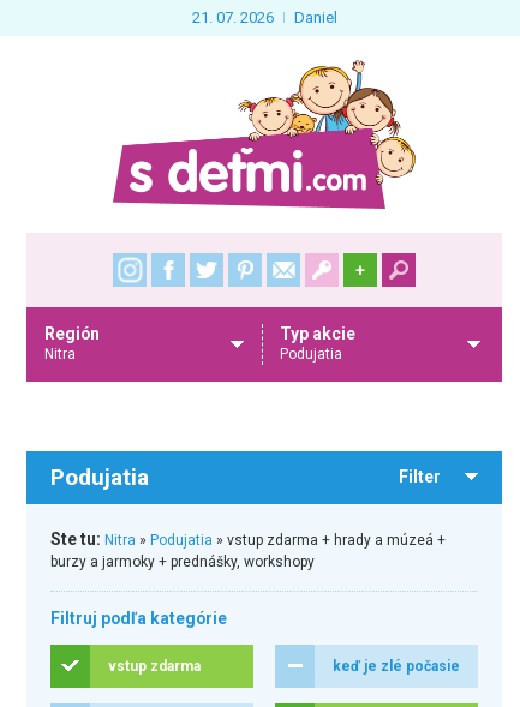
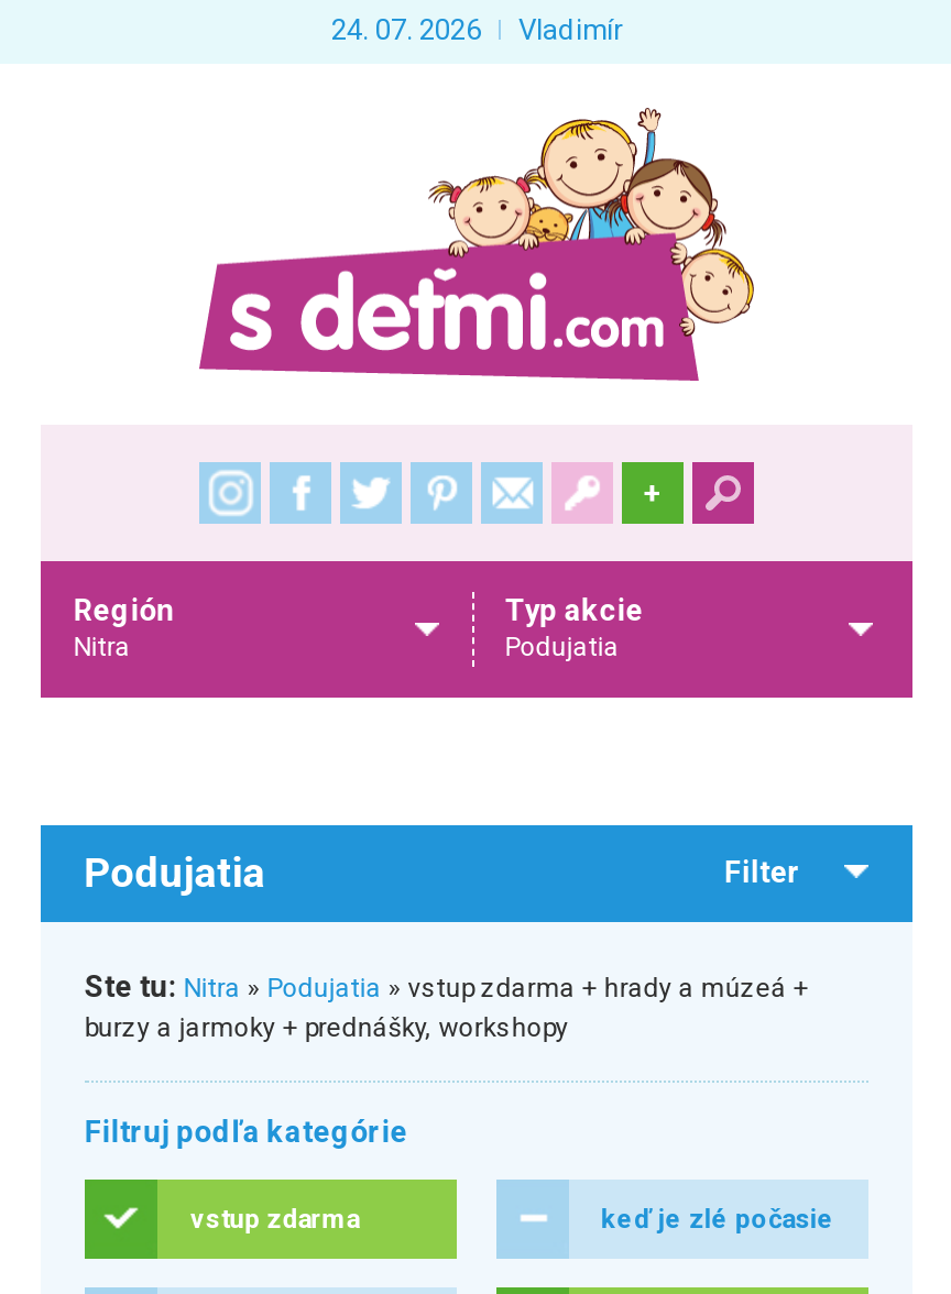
[192,8,337,26] 21. 07. 2026 | Daniel -> [331,13,622,46] 24. 07. 2026 | Vladimír

